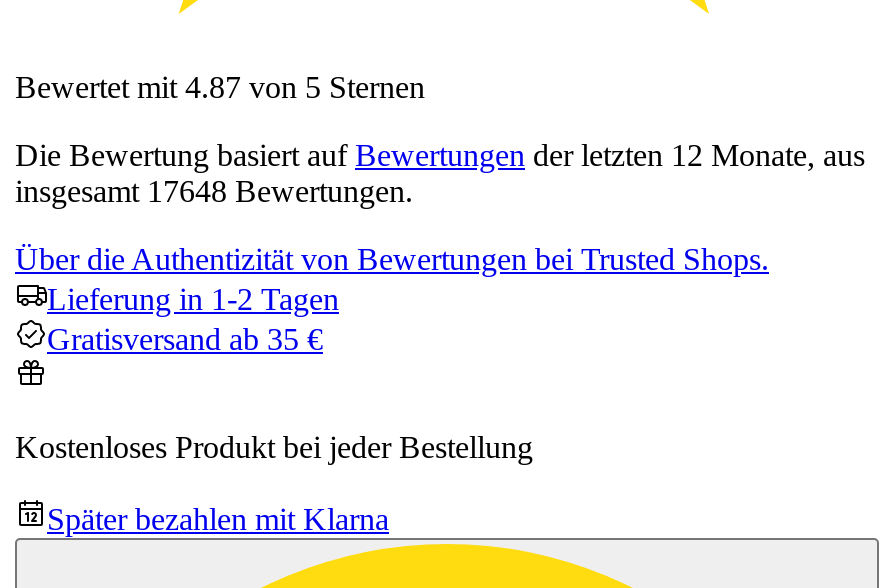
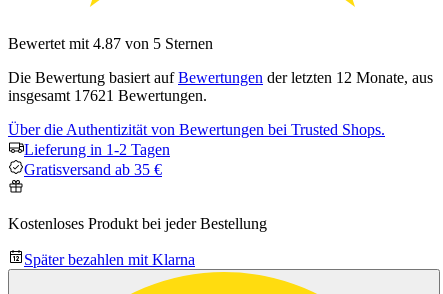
[15,174,413,208] insgesamt 17648 Bewertungen. -> [8,87,207,104] insgesamt 17621 Bewertungen.

